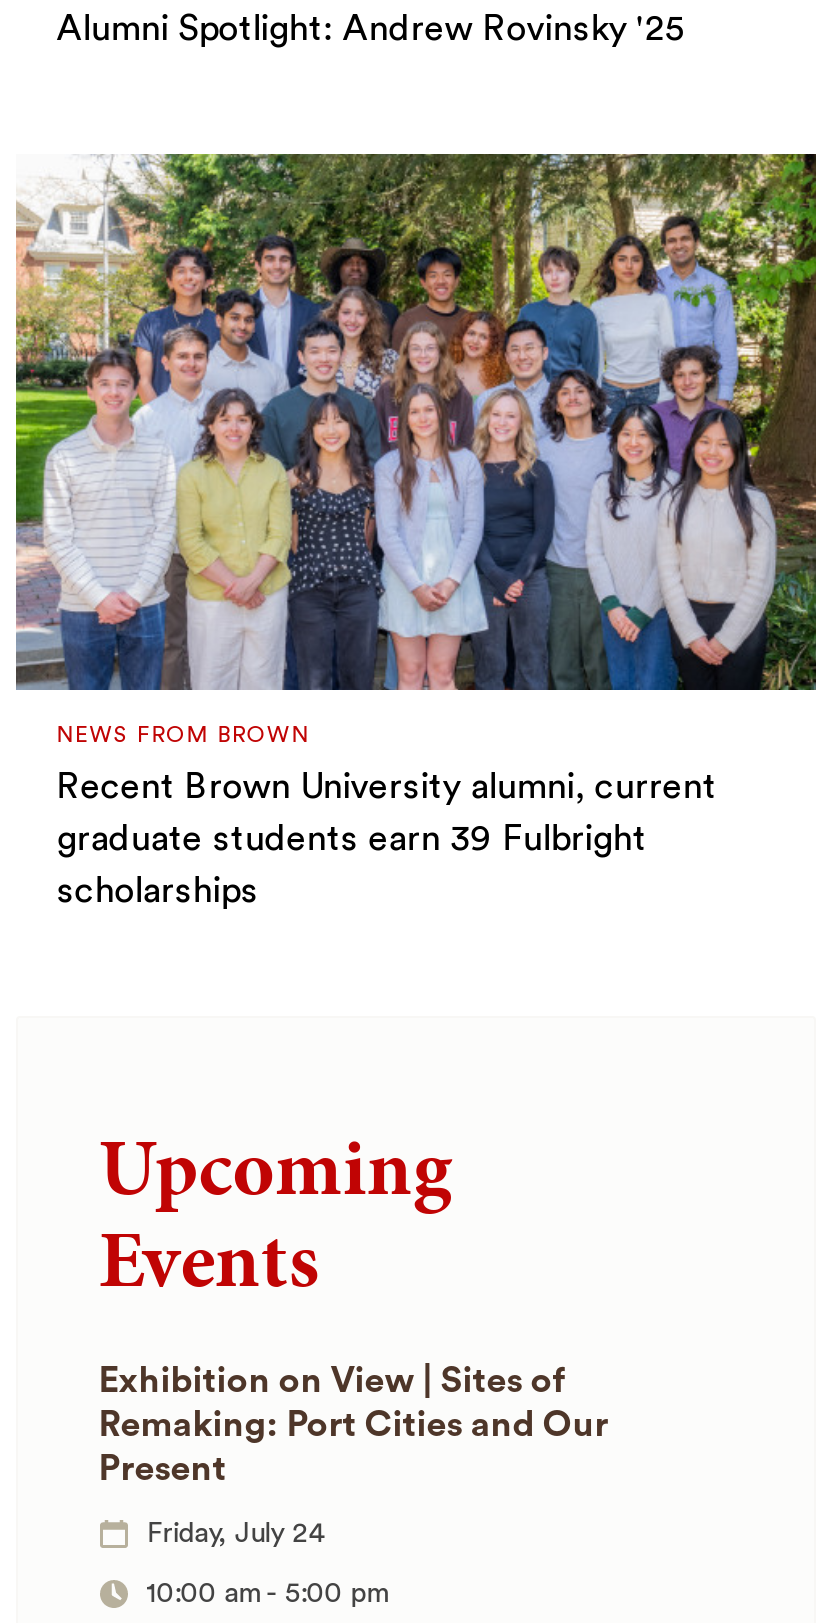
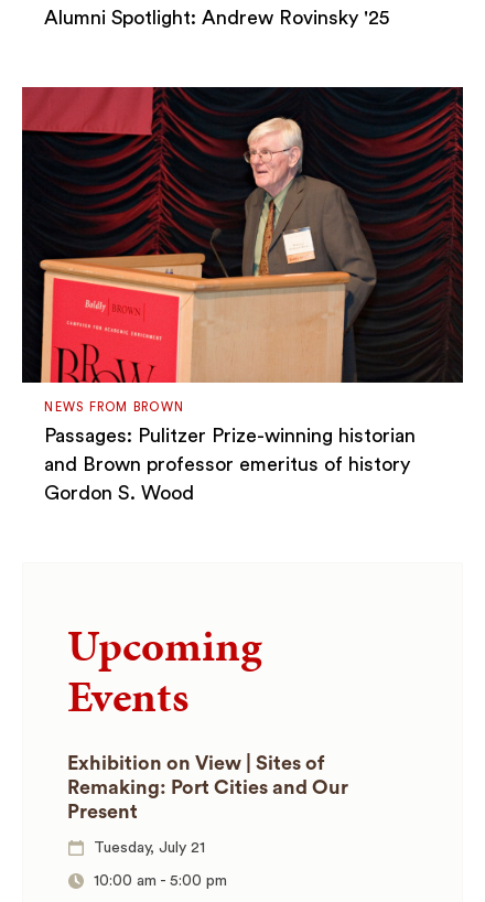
[14,152,818,907] [image] | Recent Brown University alumni, current | graduate students earn 39 Fulbright | scholarships -> [21,86,464,502] [image] | Passages: Pulitzer Prize-winning historian | and Brown professor emeritus of history | Gordon S. Wood
[146,1519,324,1547] Friday, July 24 -> [94,840,205,855] Tuesday, July 21

